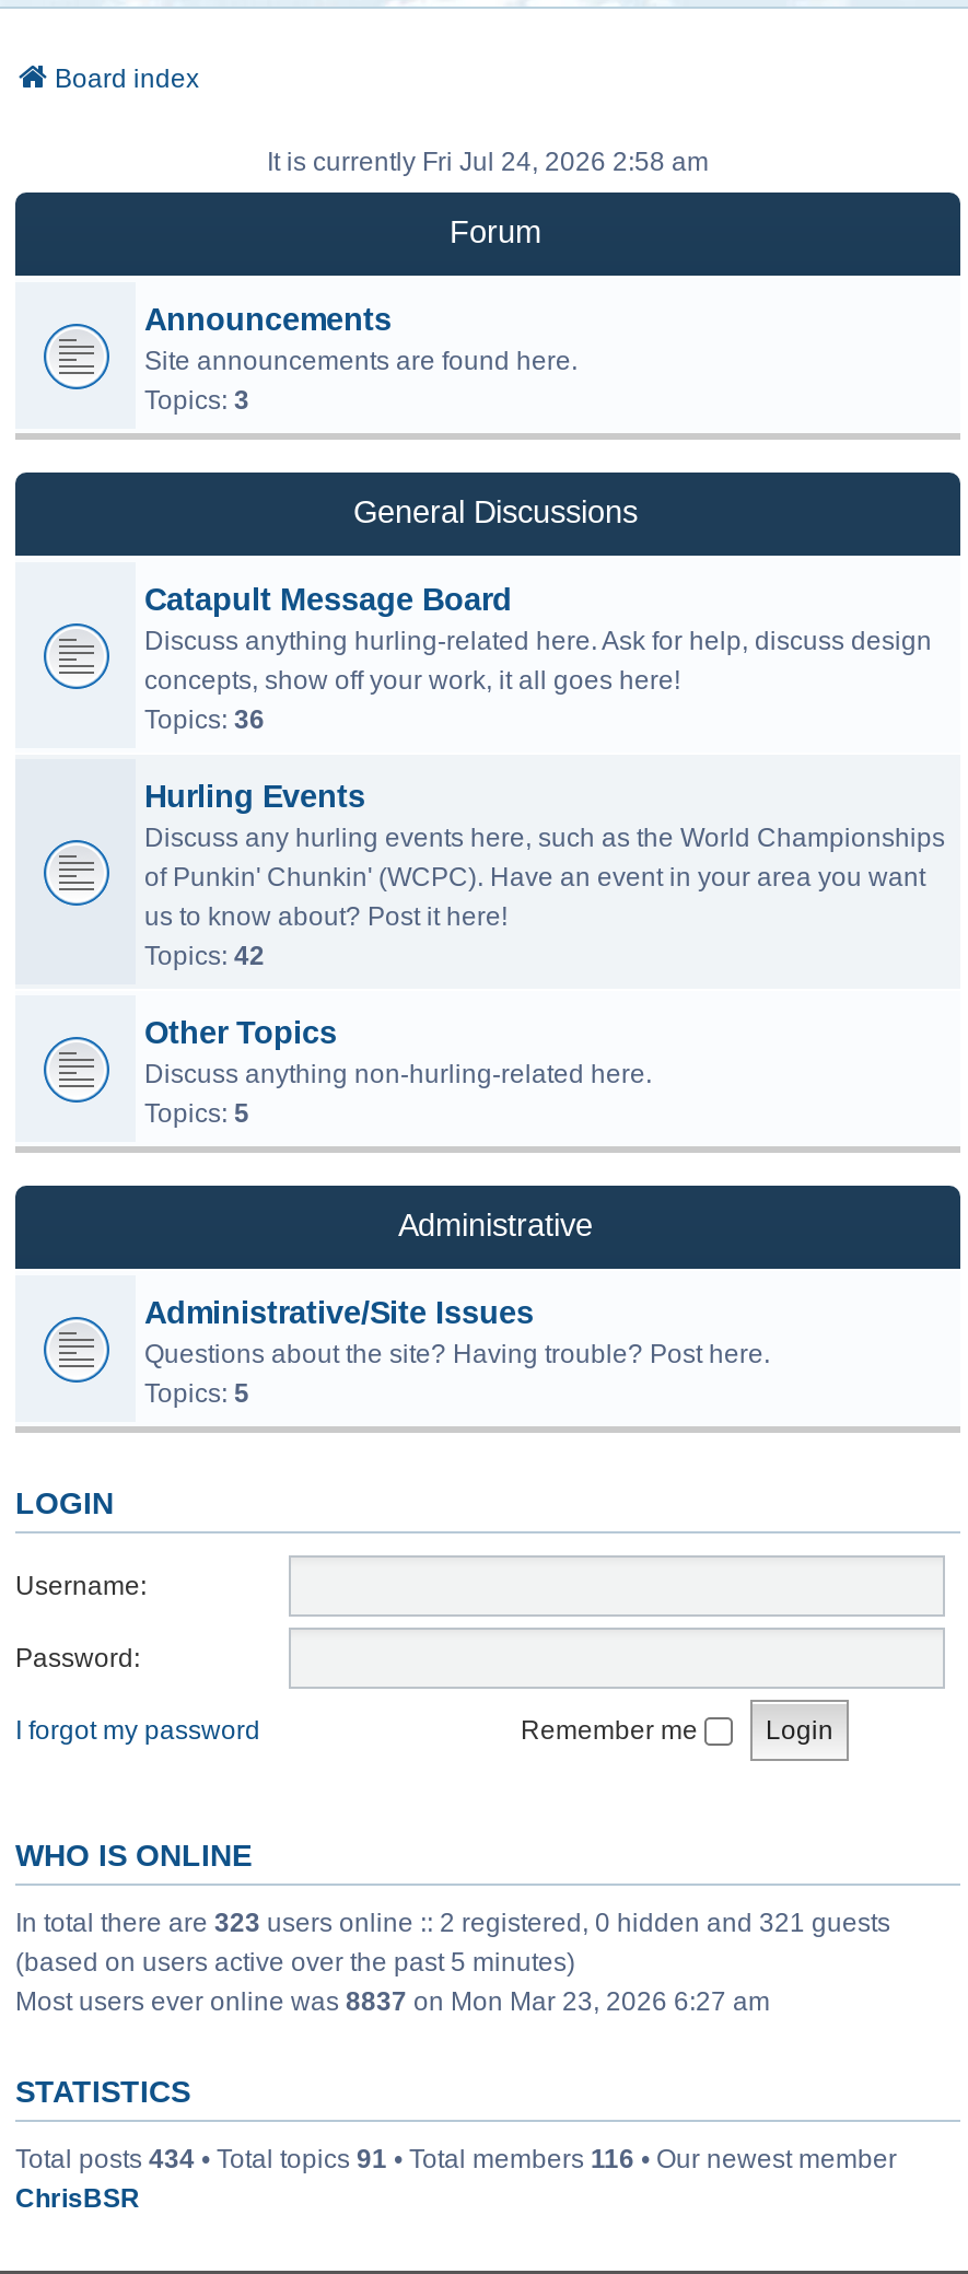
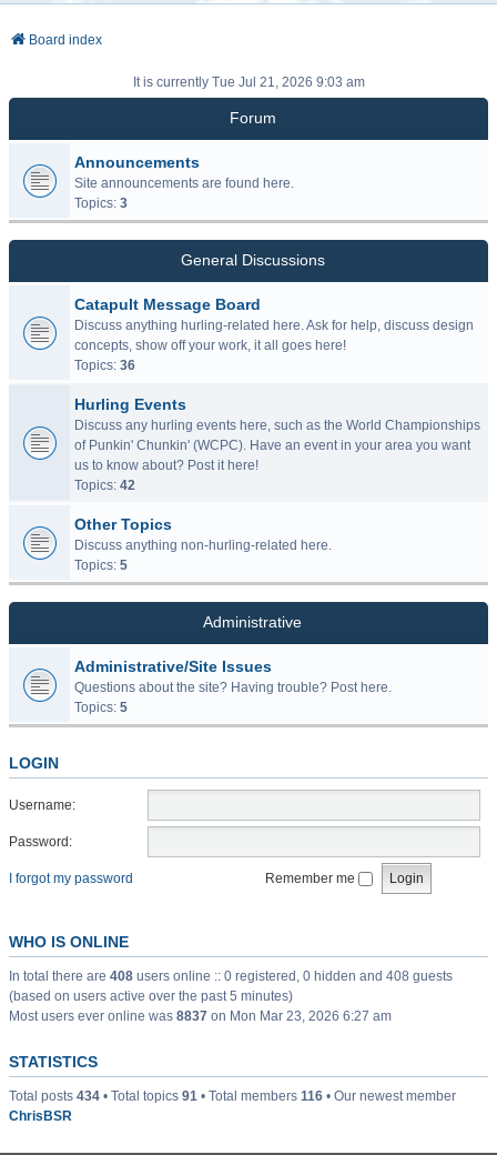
[267,147,709,177] It is currently Fri Jul 24, 2026 2:58 am -> [133,74,364,90] It is currently Tue Jul 21, 2026 9:03 am
[15,1908,890,1938] In total there are 323 users online :: 2 registered, 0 hidden and 321 guests -> [9,968,453,984] In total there are 408 users online :: 0 registered, 0 hidden and 408 guests

